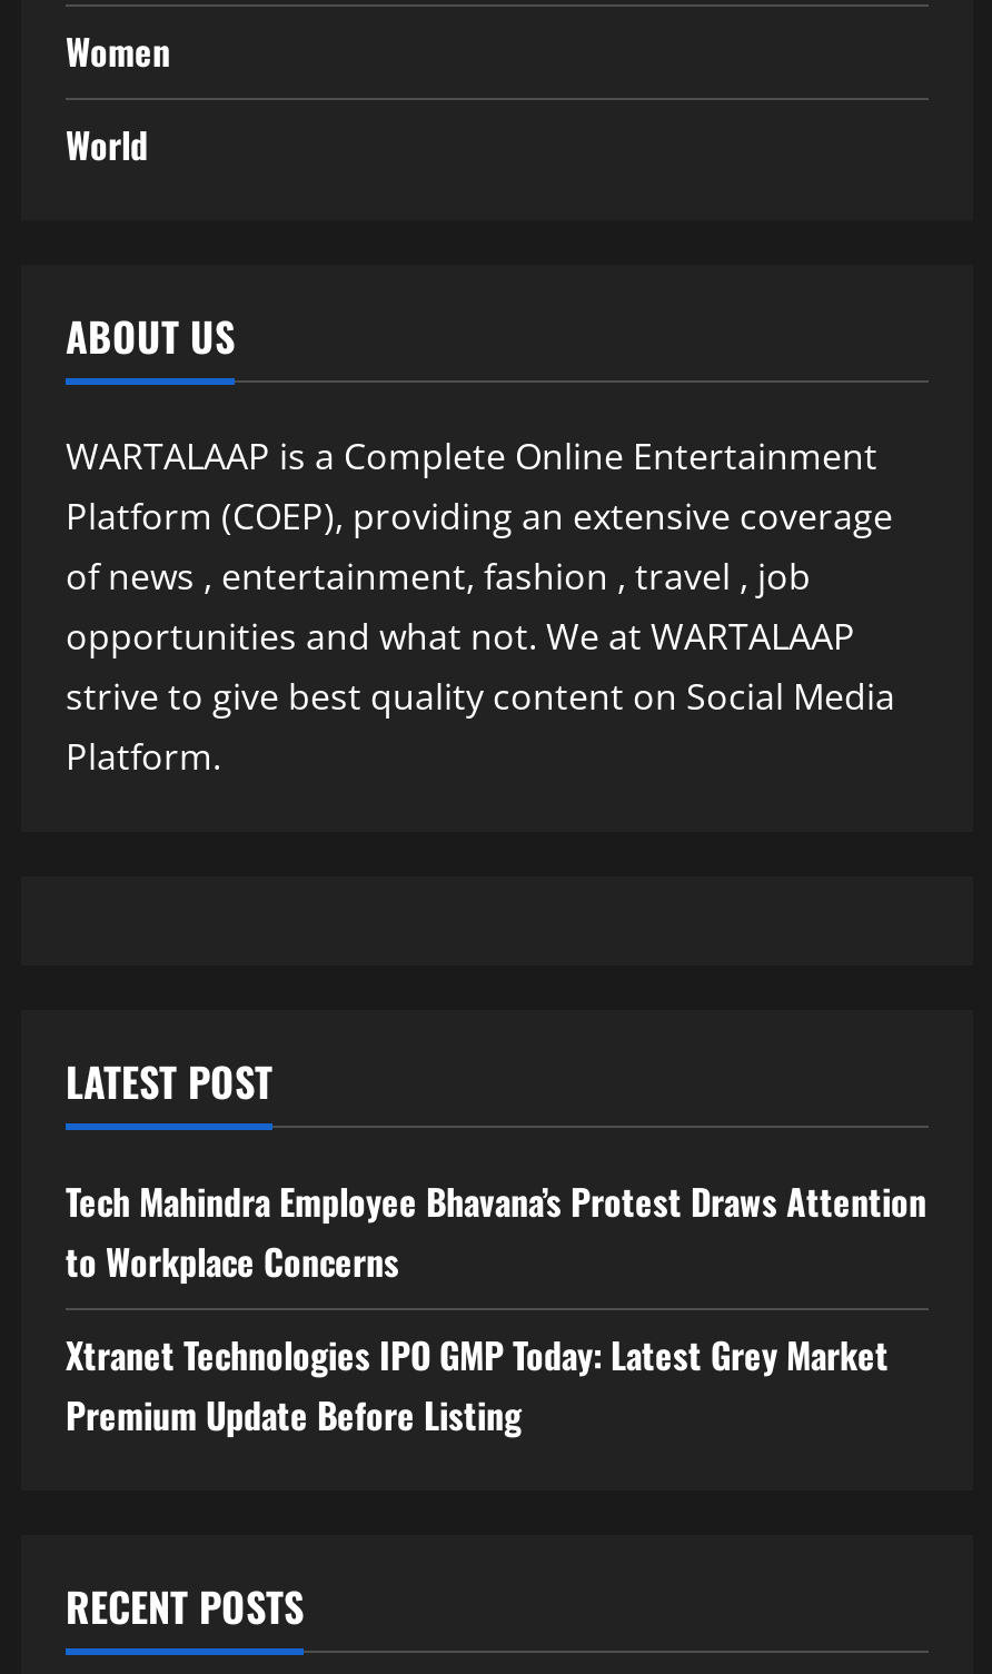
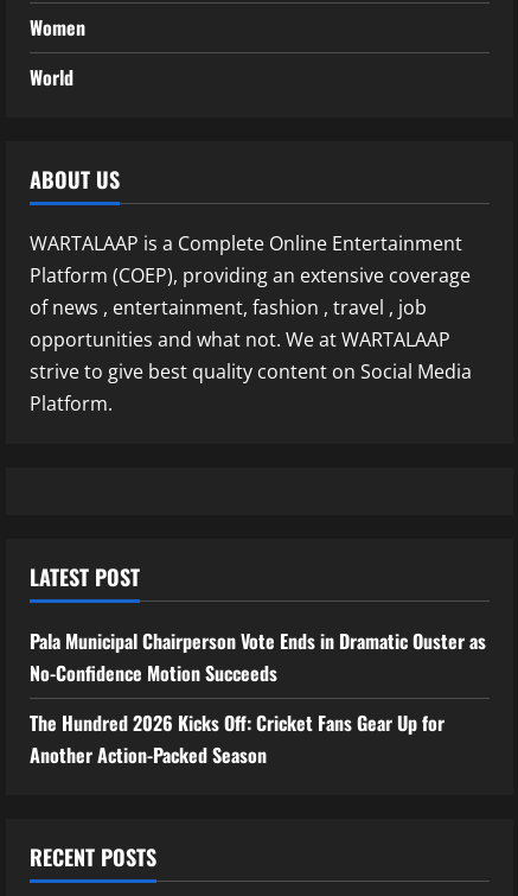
[66,1175,926,1288] Tech Mahindra Employee Bhavana’s Protest Draws Attention | to Workplace Concerns -> [30,627,486,687] Pala Municipal Chairperson Vote Ends in Dramatic Ouster as | No-Confidence Motion Succeeds
[66,1328,889,1442] Xtranet Technologies IPO GMP Today: Latest Grey Market | Premium Update Before Listing -> [30,708,445,769] The Hundred 2026 Kicks Off: Cricket Fans Gear Up for | Another Action-Packed Season

